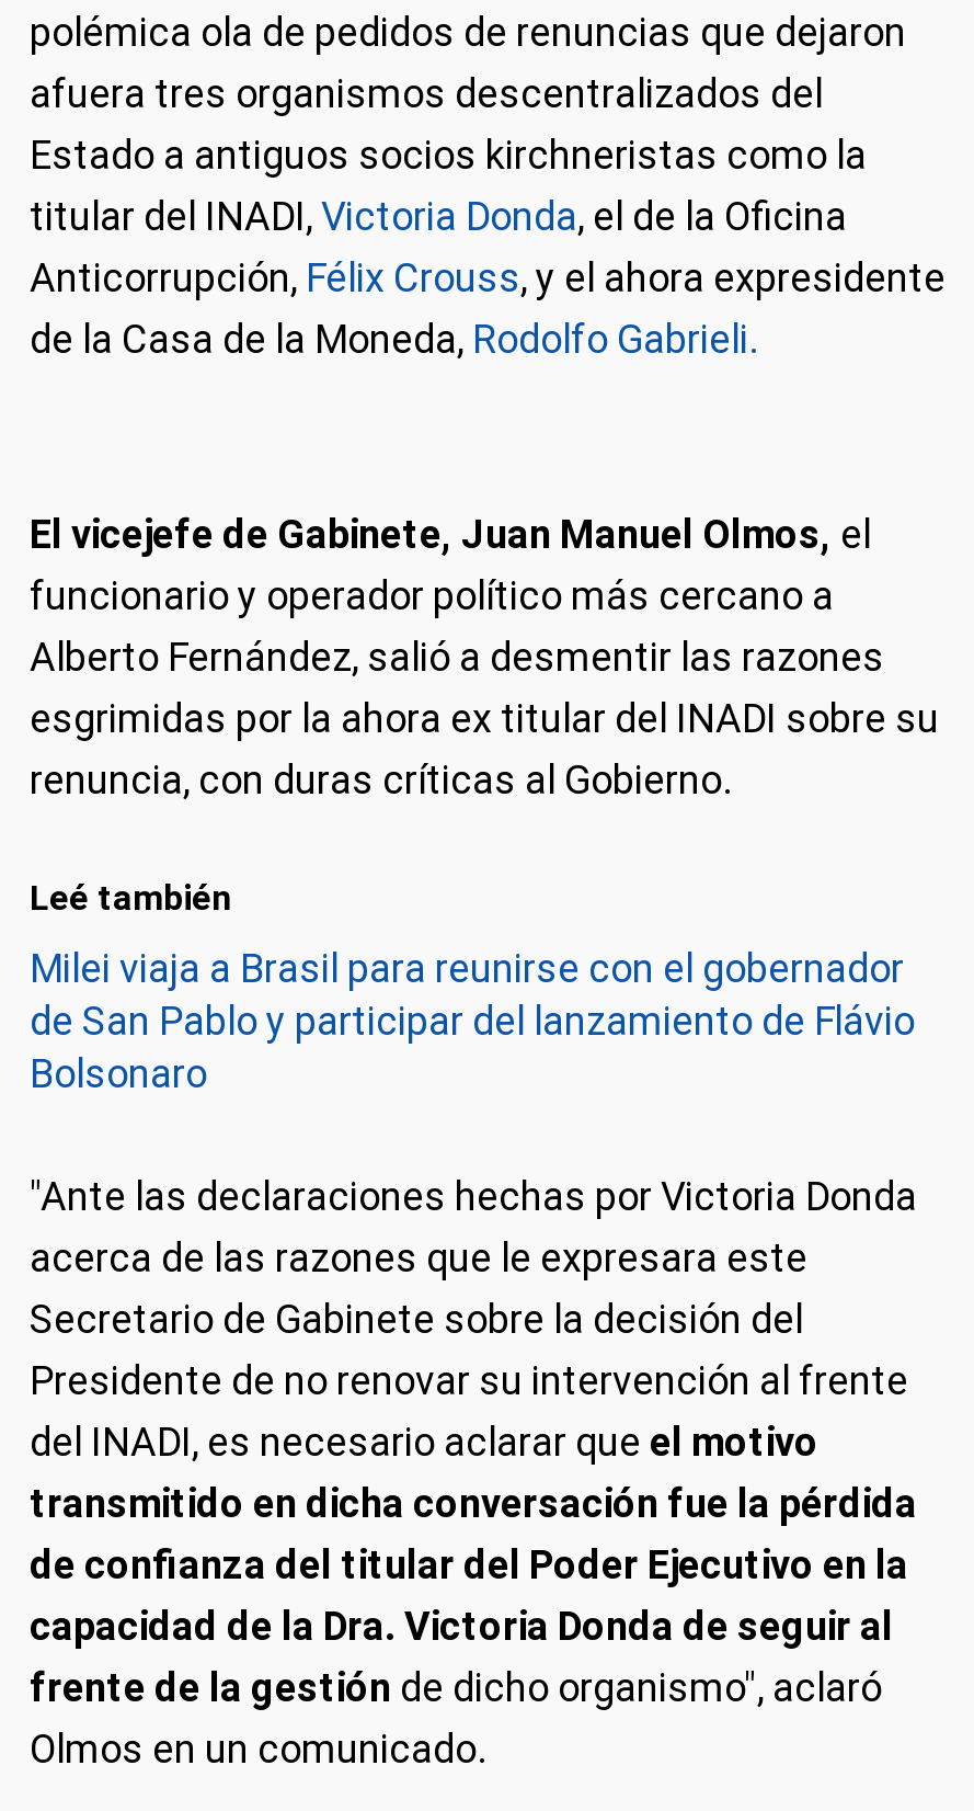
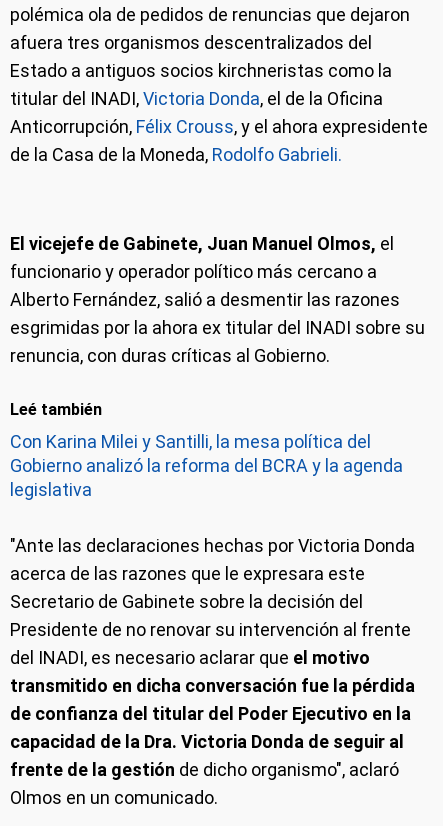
[30,946,915,1097] Milei viaja a Brasil para reunirse con el gobernador | de San Pablo y participar del lanzamiento de Flávio | Bolsonaro -> [10,431,403,500] Con Karina Milei y Santilli, la mesa política del | Gobierno analizó la reforma del BCRA y la agenda | legislativa

